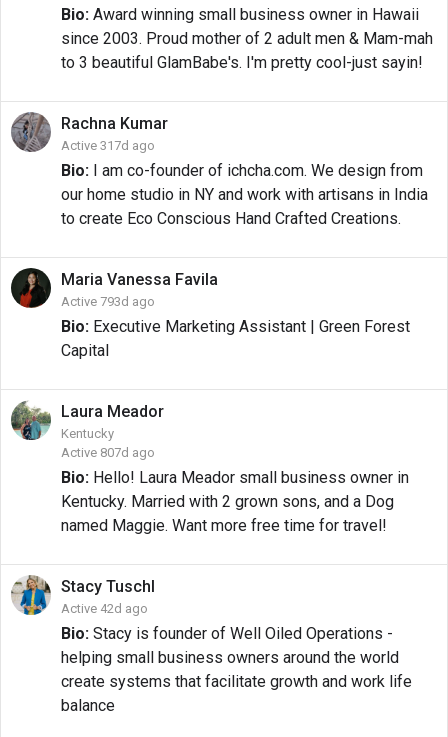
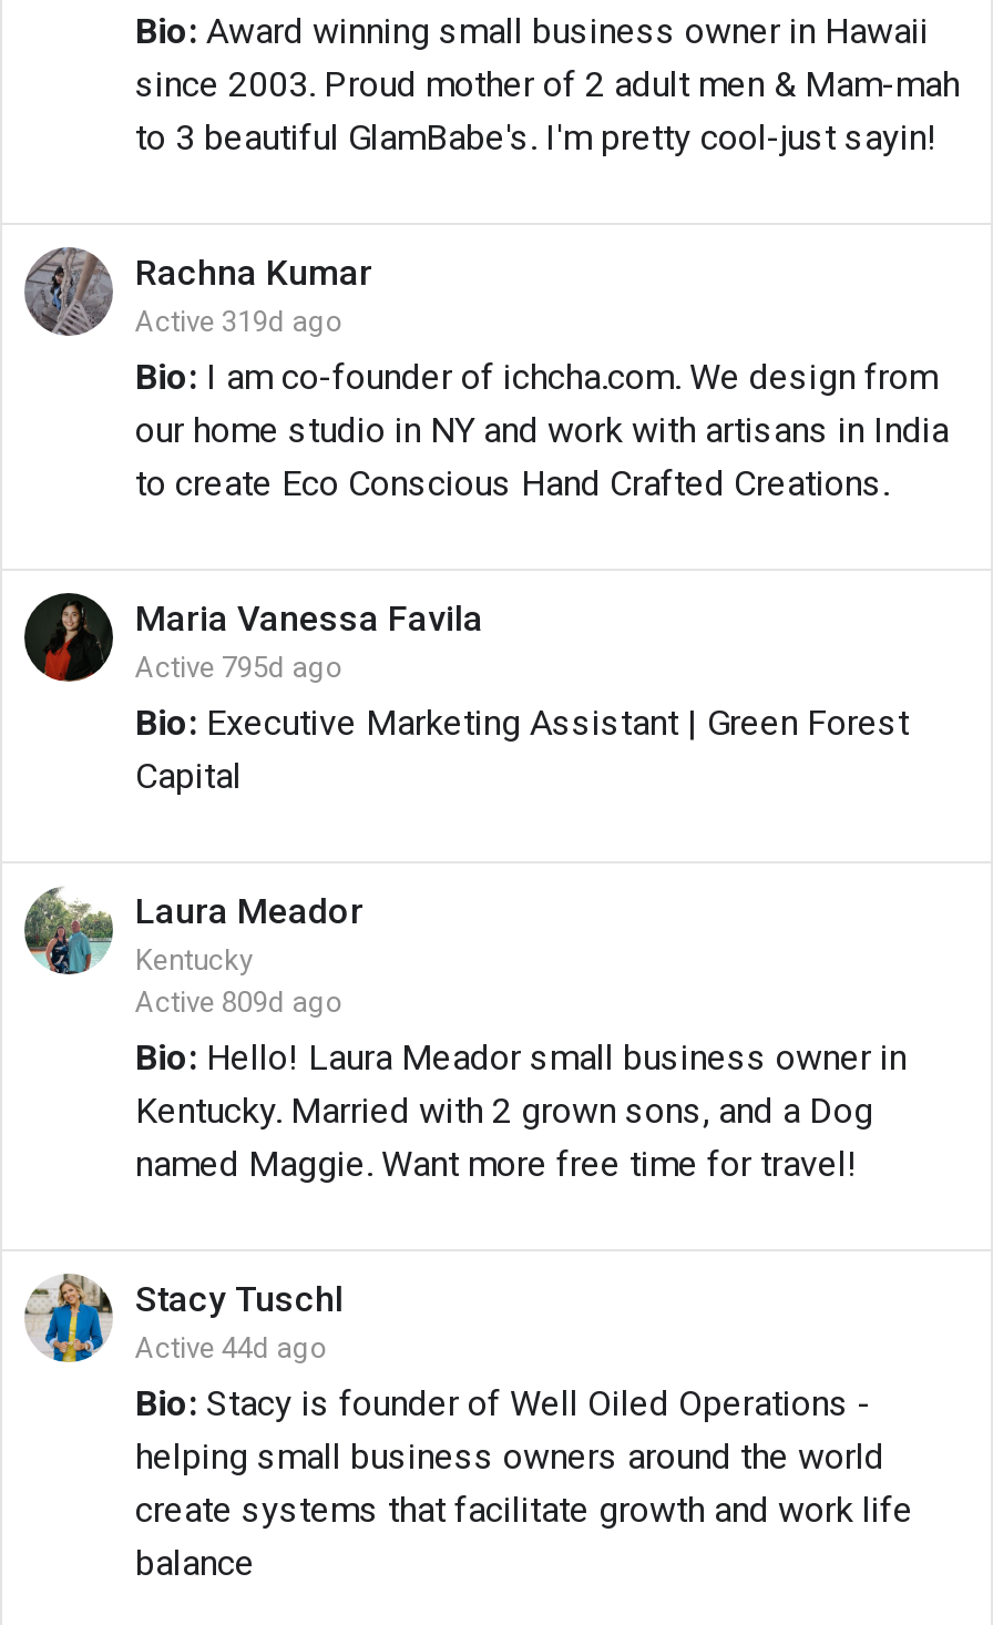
[61,138,155,153] Active 317d ago -> [135,305,344,338] Active 319d ago
[61,294,155,309] Active 793d ago -> [135,651,344,684] Active 795d ago
[61,445,155,460] Active 807d ago -> [135,985,344,1019] Active 809d ago
[61,601,148,616] Active 42d ago -> [135,1331,328,1365] Active 44d ago

